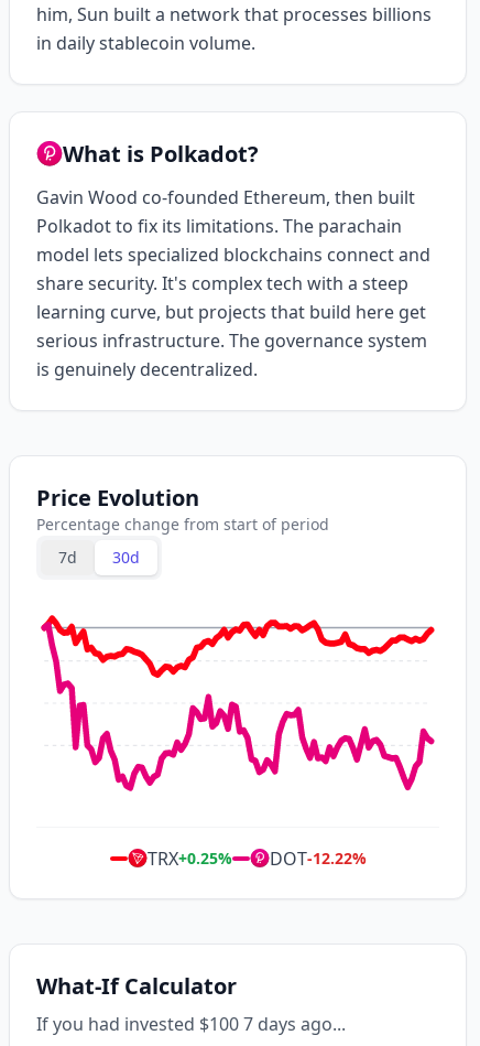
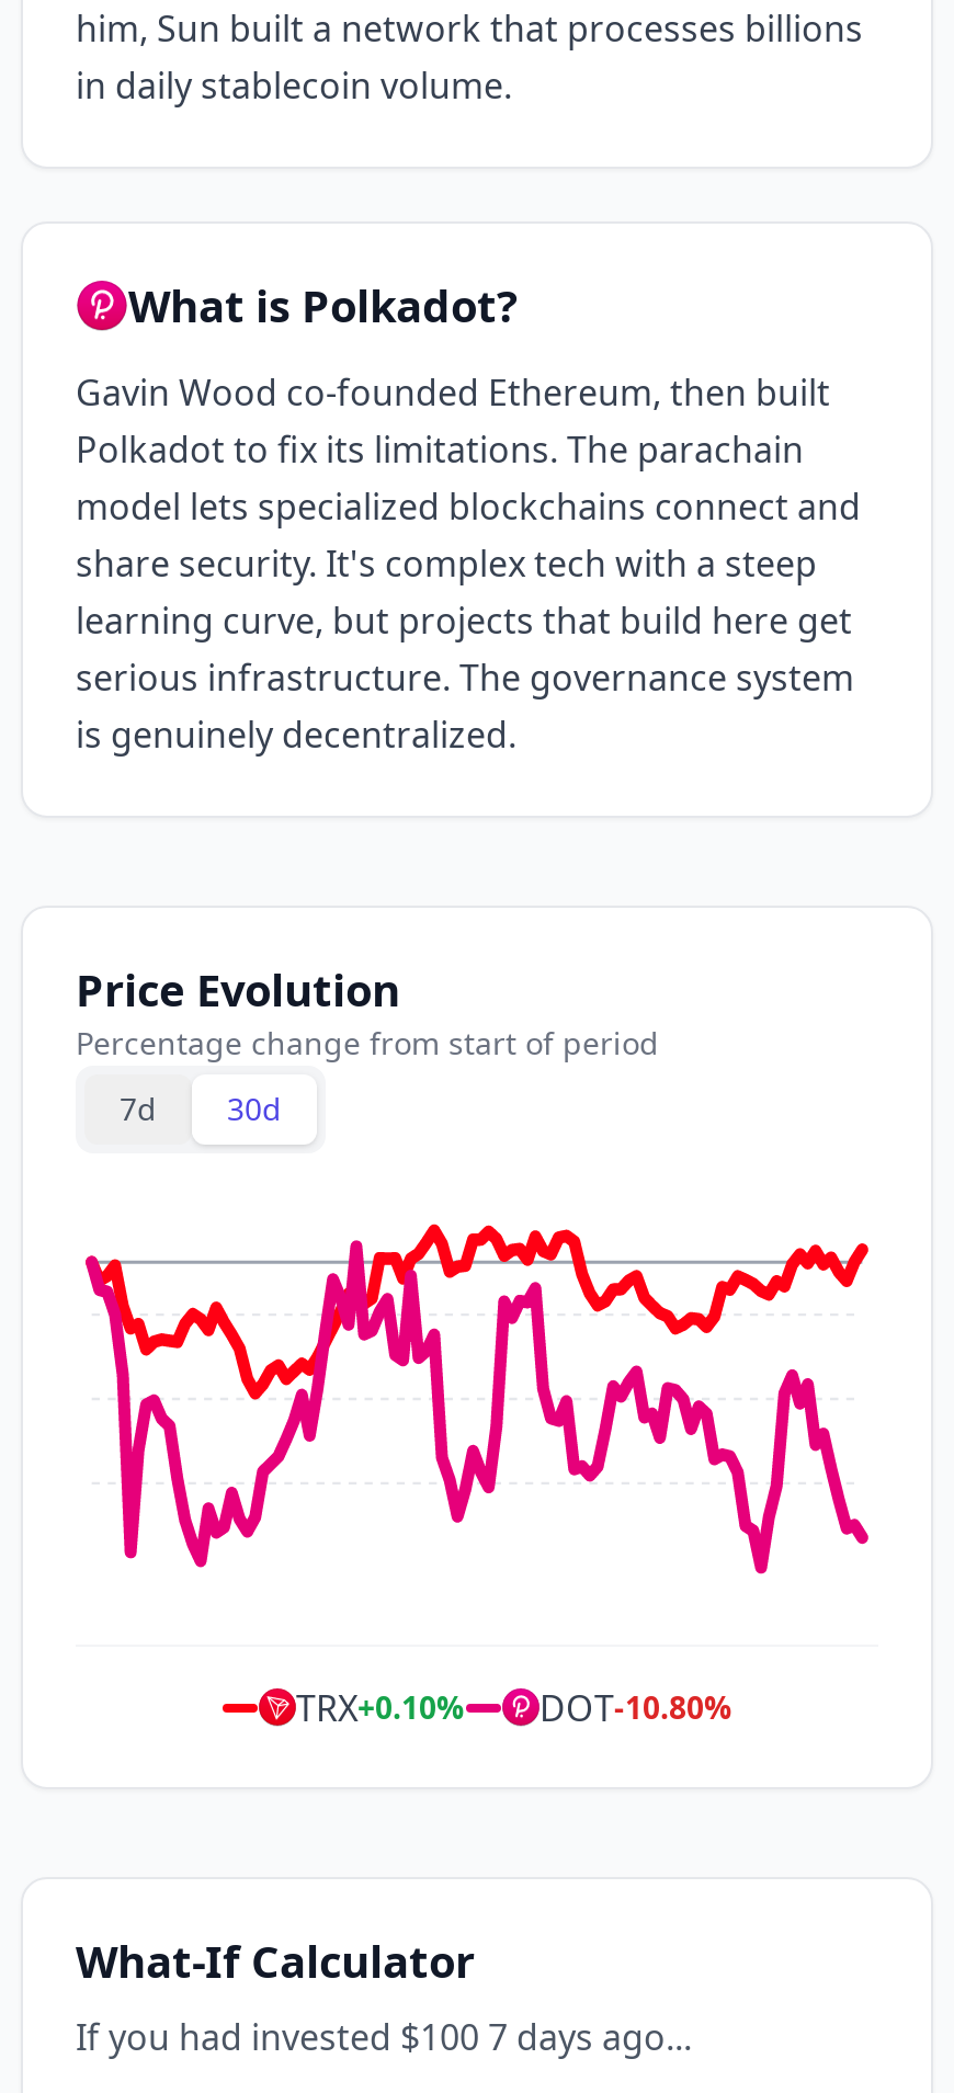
[40,614,436,792] [image] -> [82,1221,872,1577] [image]
[147,846,232,871] TRX+0.25% -> [296,1684,465,1732] TRX+0.10%
[269,846,366,871] DOT-12.22% -> [540,1684,732,1732] DOT-10.80%

